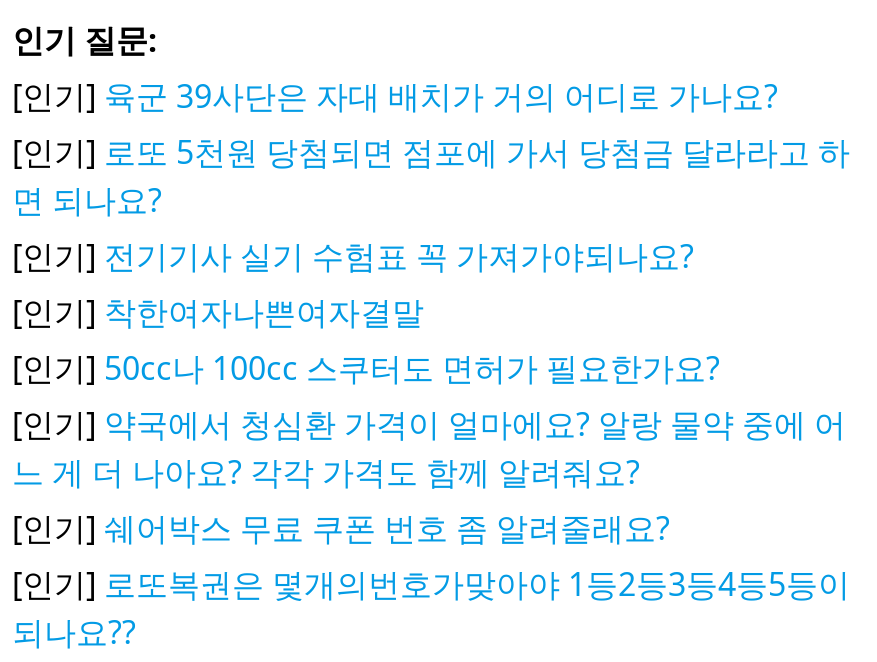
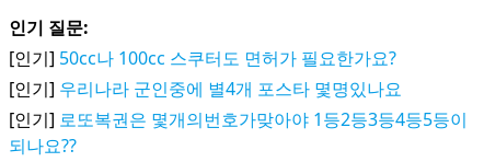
[12,74,850,334] [인기] 육군 39사단은 자대 배치가 거의 어디로 가나요? | [인기] 로또 5천원 당첨되면 점포에 가서 당첨금 달라라고 하 | 면 되나요? | [인기] 전기기사 실기 수험표 꼭 가져가야되나요? | [인기] 착한여자나쁜여자결말 -> none
[12,402,846,550] [인기] 약국에서 청심환 가격이 얼마에요? 알랑 물약 중에 어 | 느 게 더 나아요? 각각 가격도 함께 알려줘요? | [인기] 쉐어박스 무료 쿠폰 번호 좀 알려줄래요? -> [9,77,402,101] [인기] 우리나라 군인중에 별4개 포스타 몇명있나요

